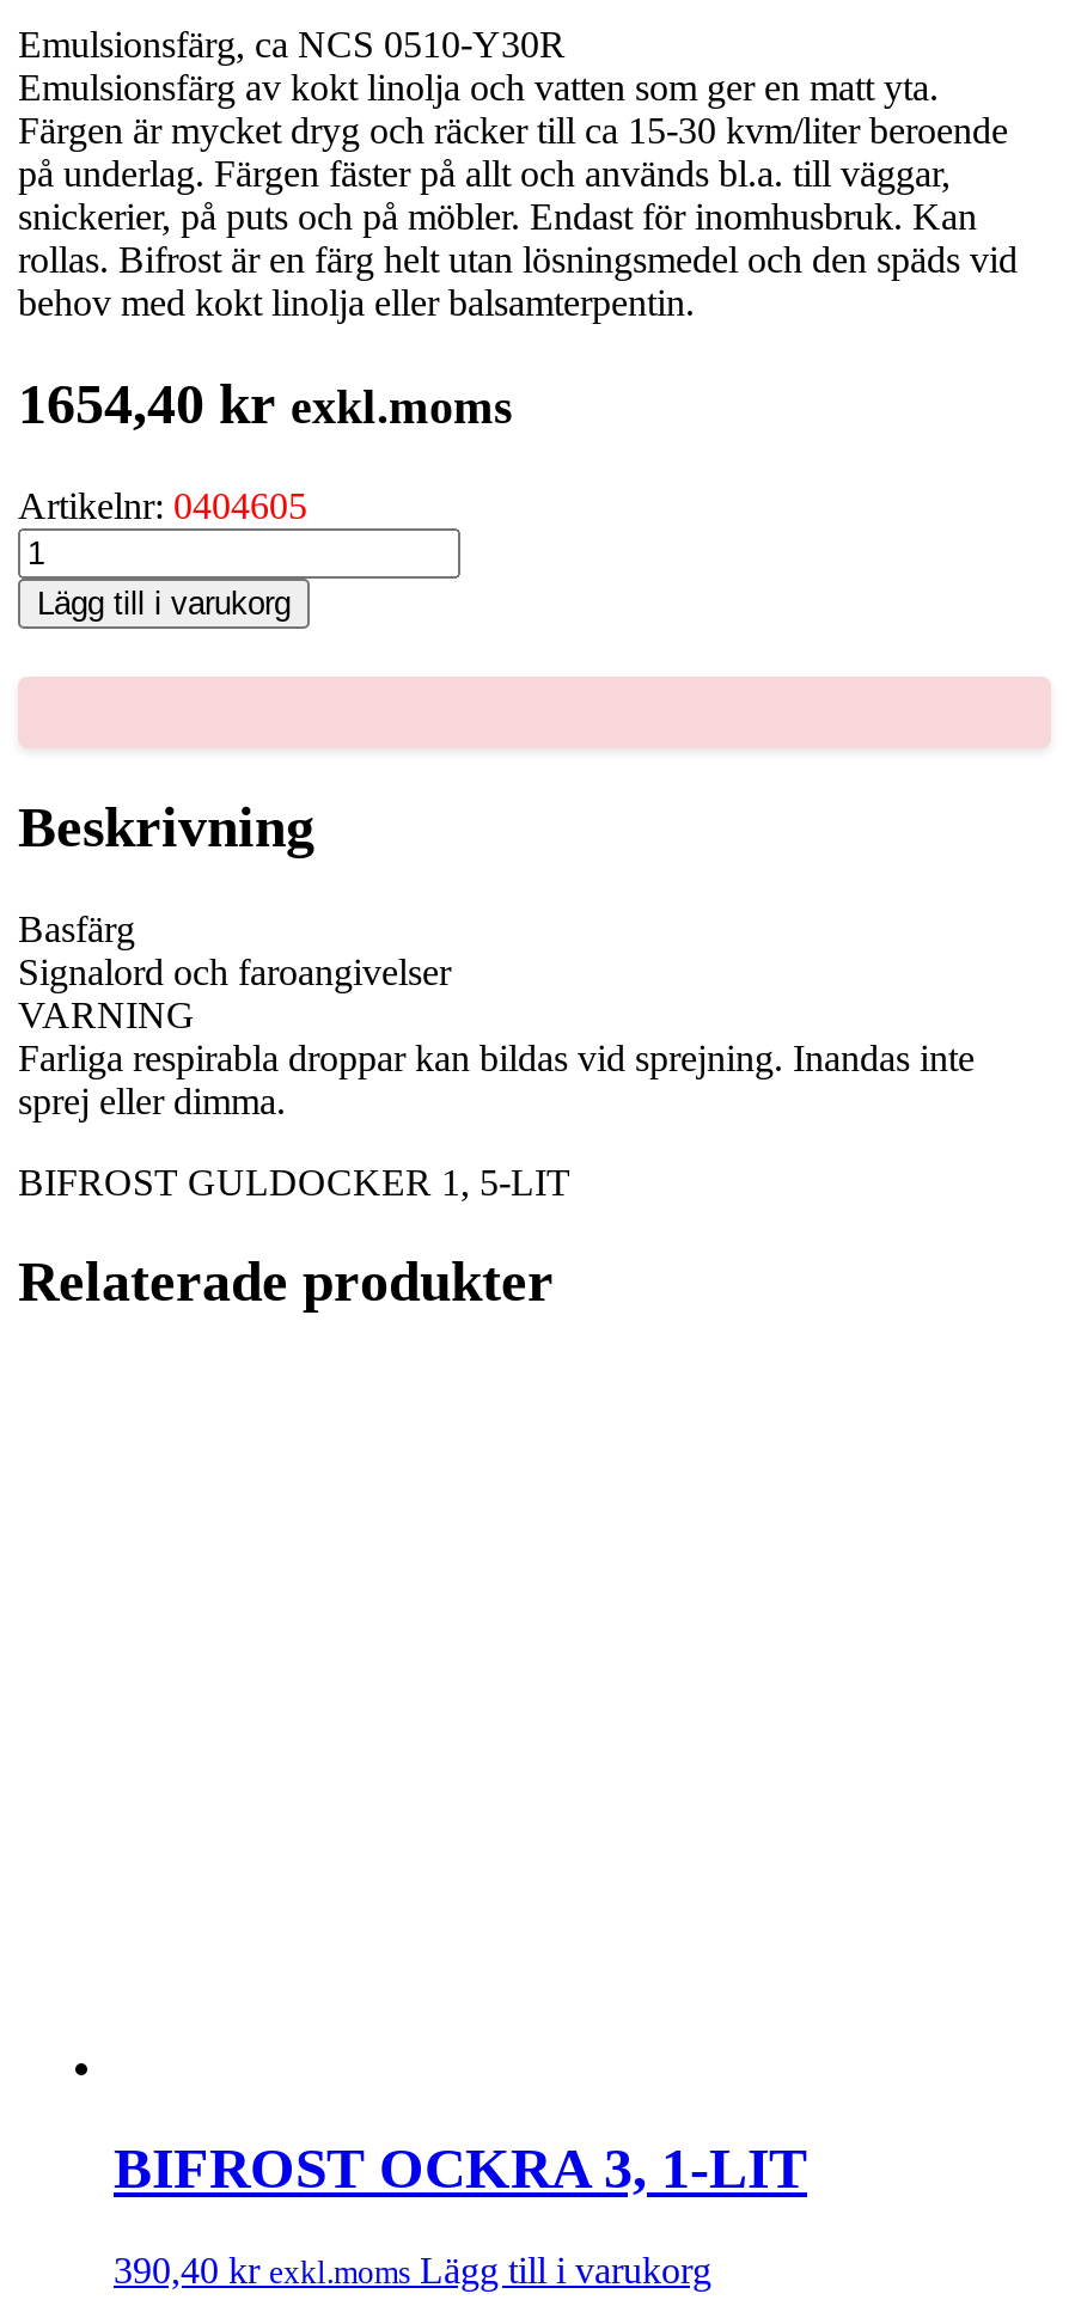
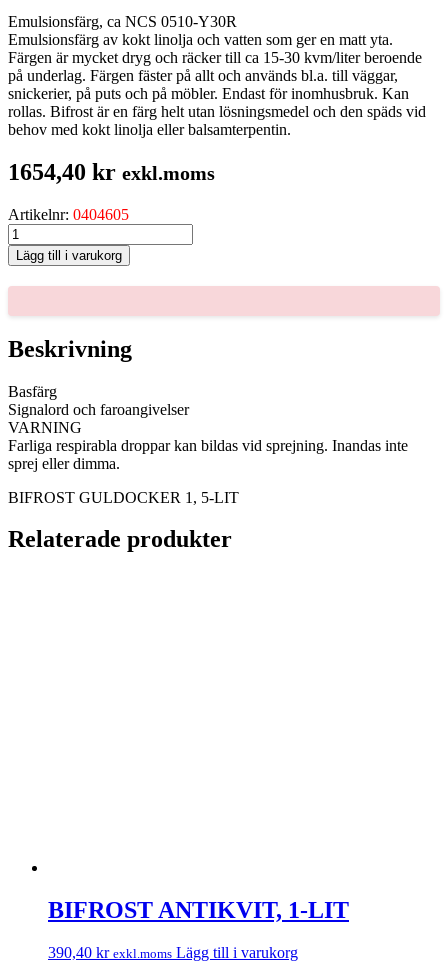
[114,2138,807,2200] BIFROST OCKRA 3, 1-LIT -> [48,897,349,923] BIFROST ANTIKVIT, 1-LIT

